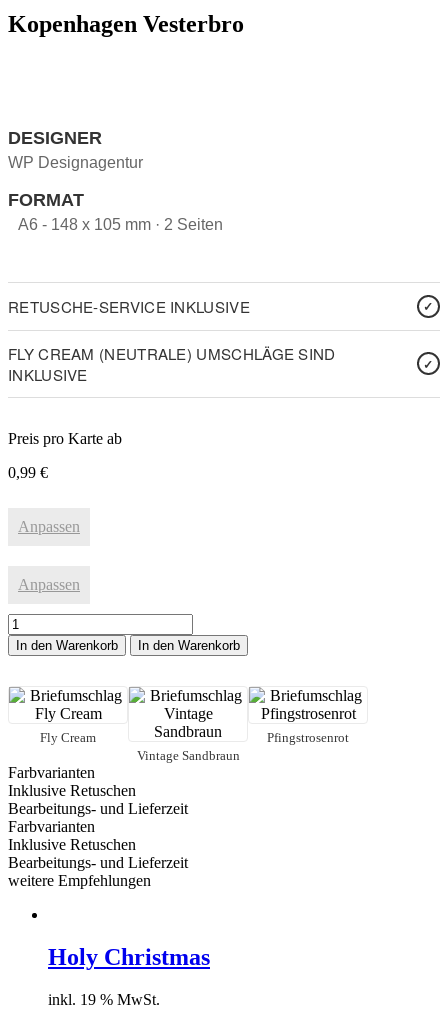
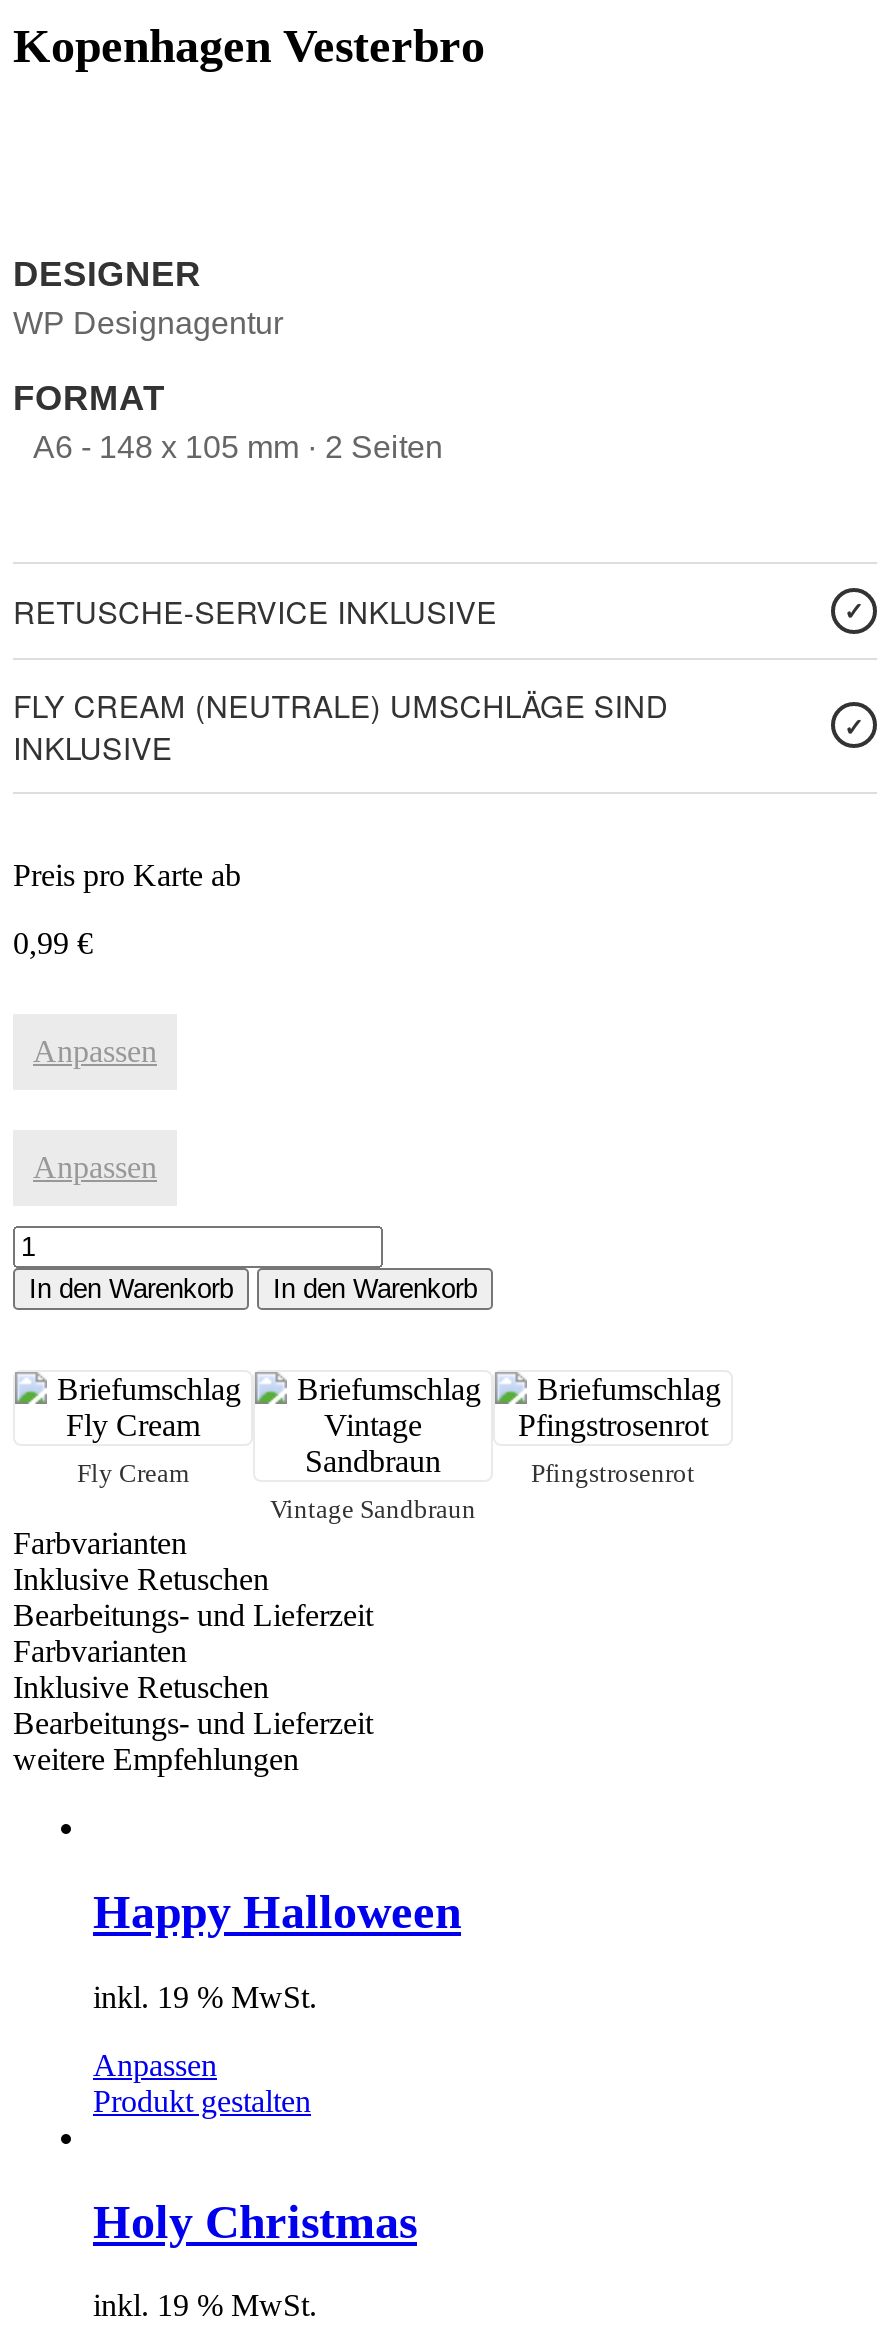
none -> [93,1885,461,2117] Happy Halloween | inkl. 19 % MwSt. | Anpassen | Produkt gestalten

